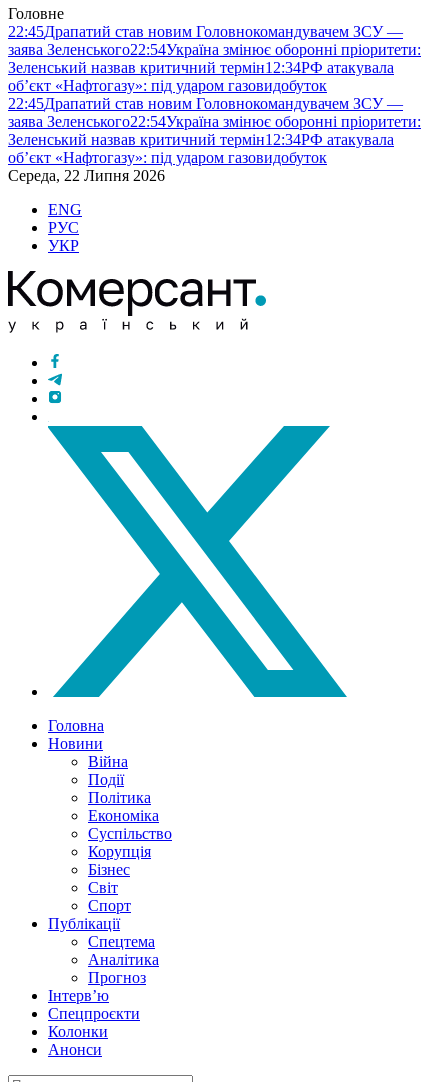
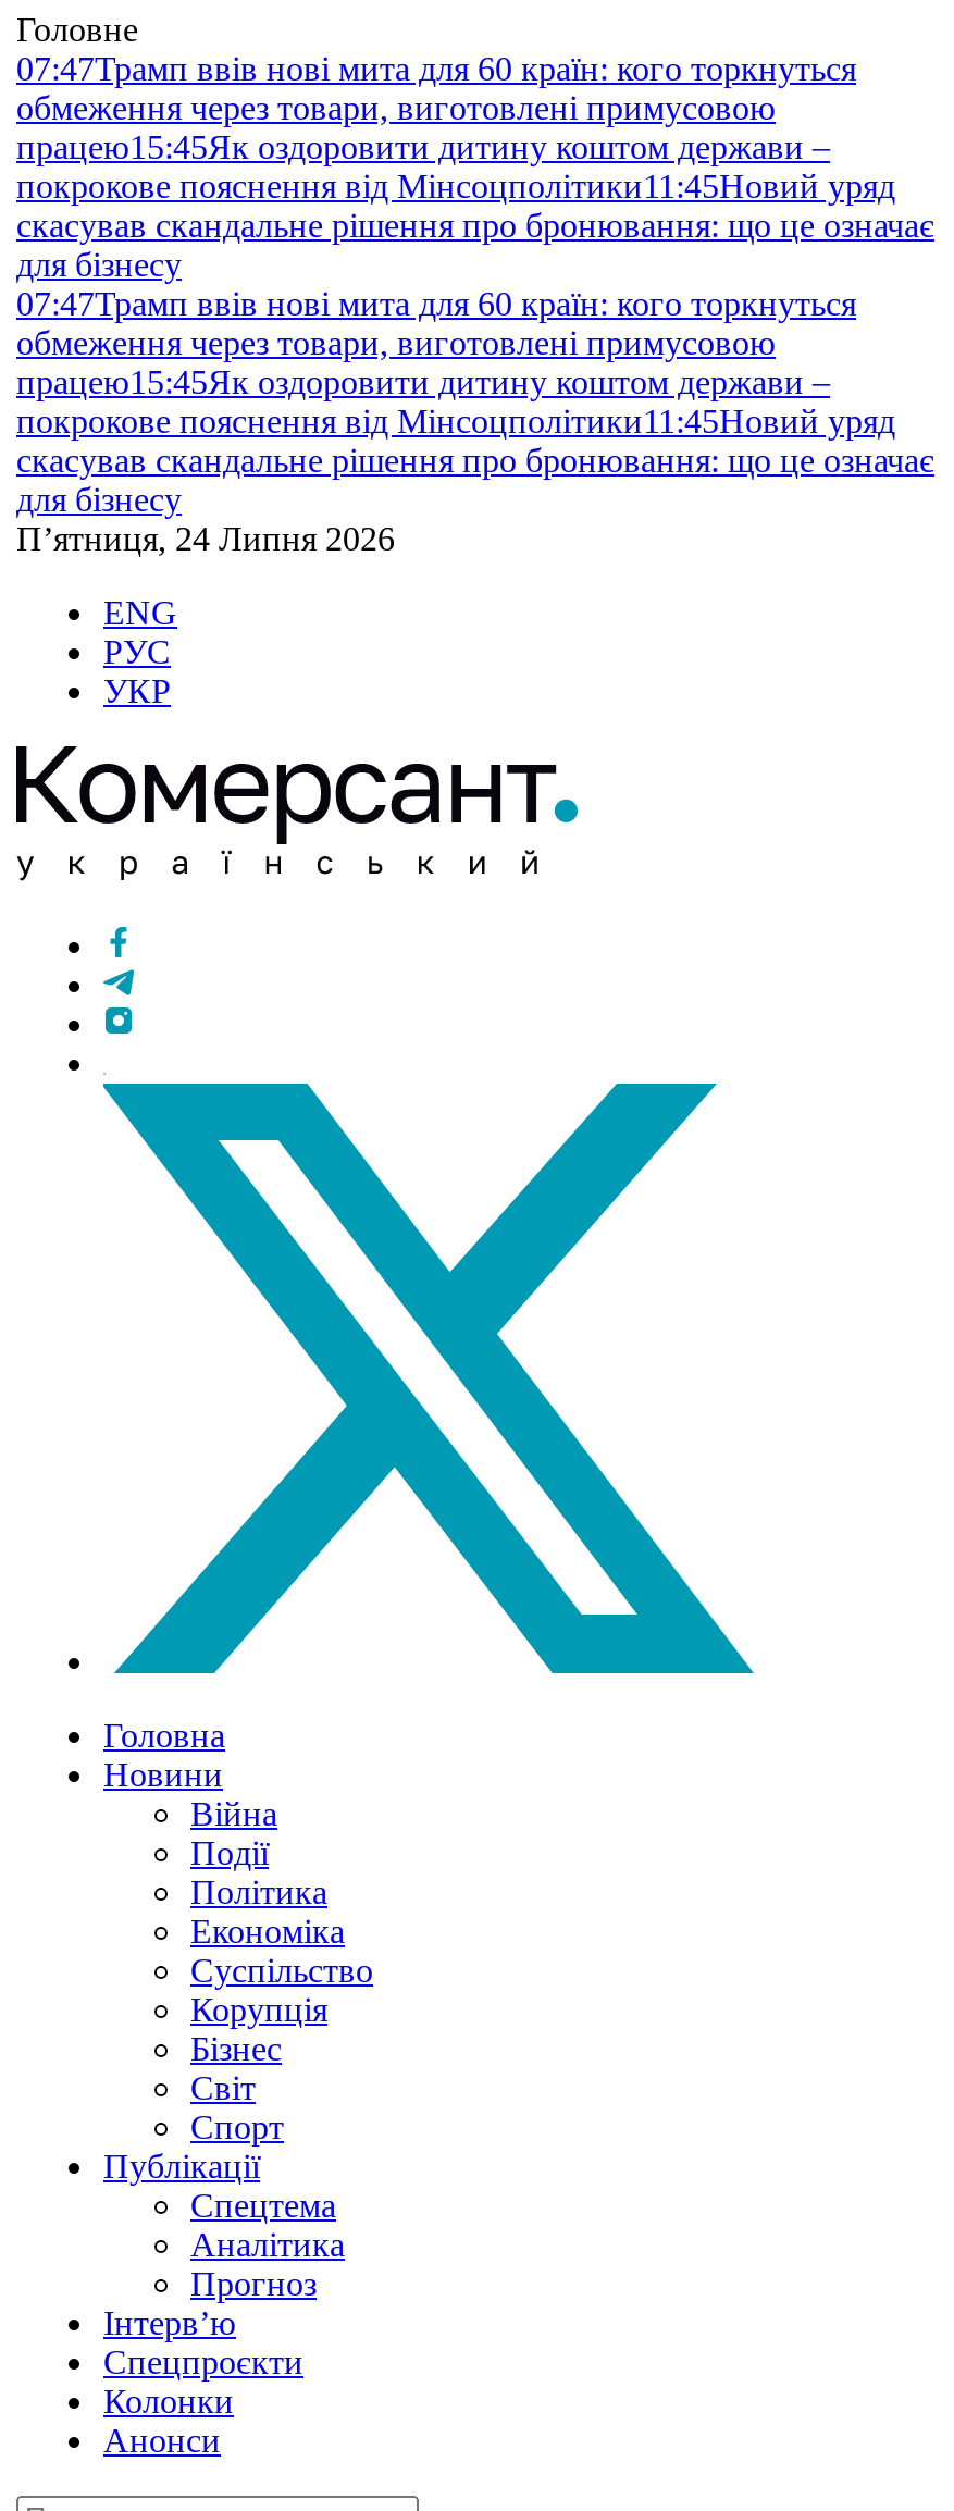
[8,23,421,184] 22:45Драпатий став новим Головнокомандувачем ЗСУ — | заява Зеленського22:54Україна змінює оборонні пріоритети: | Зеленський назвав критичний термін 12:34РФ атакувала | об’єкт «Нафтогазу»: під ударом газовидобуток | 22:45Драпатий став новим Головнокомандувачем ЗСУ — | заява Зеленського22:54Україна змінює оборонні пріоритети: | Зеленський назвав критичний термін 12:34РФ атакувала | об’єкт «Нафтогазу»: під ударом газовидобуток | Середа, 22 Липня 2026 -> [16,50,934,557] 07:47Трамп ввів нові мита для 60 країн: кого торкнуться | обмеження через товари, виготовлені примусовою | працею15:45Як оздоровити дитину коштом держави – | покрокове пояснення від Мінсоцполітики11:45Новий уряд | скасував скандальне рішення про бронювання: що це означає | для бізнесу | 07:47Трамп ввів нові мита для 60 країн: кого торкнуться | обмеження через товари, виготовлені примусовою | працею15:45Як оздоровити дитину коштом держави – | покрокове пояснення від Мінсоцполітики11:45Новий уряд | скасував скандальне рішення про бронювання: що це означає | для бізнесу | П’ятниця, 24 Липня 2026

